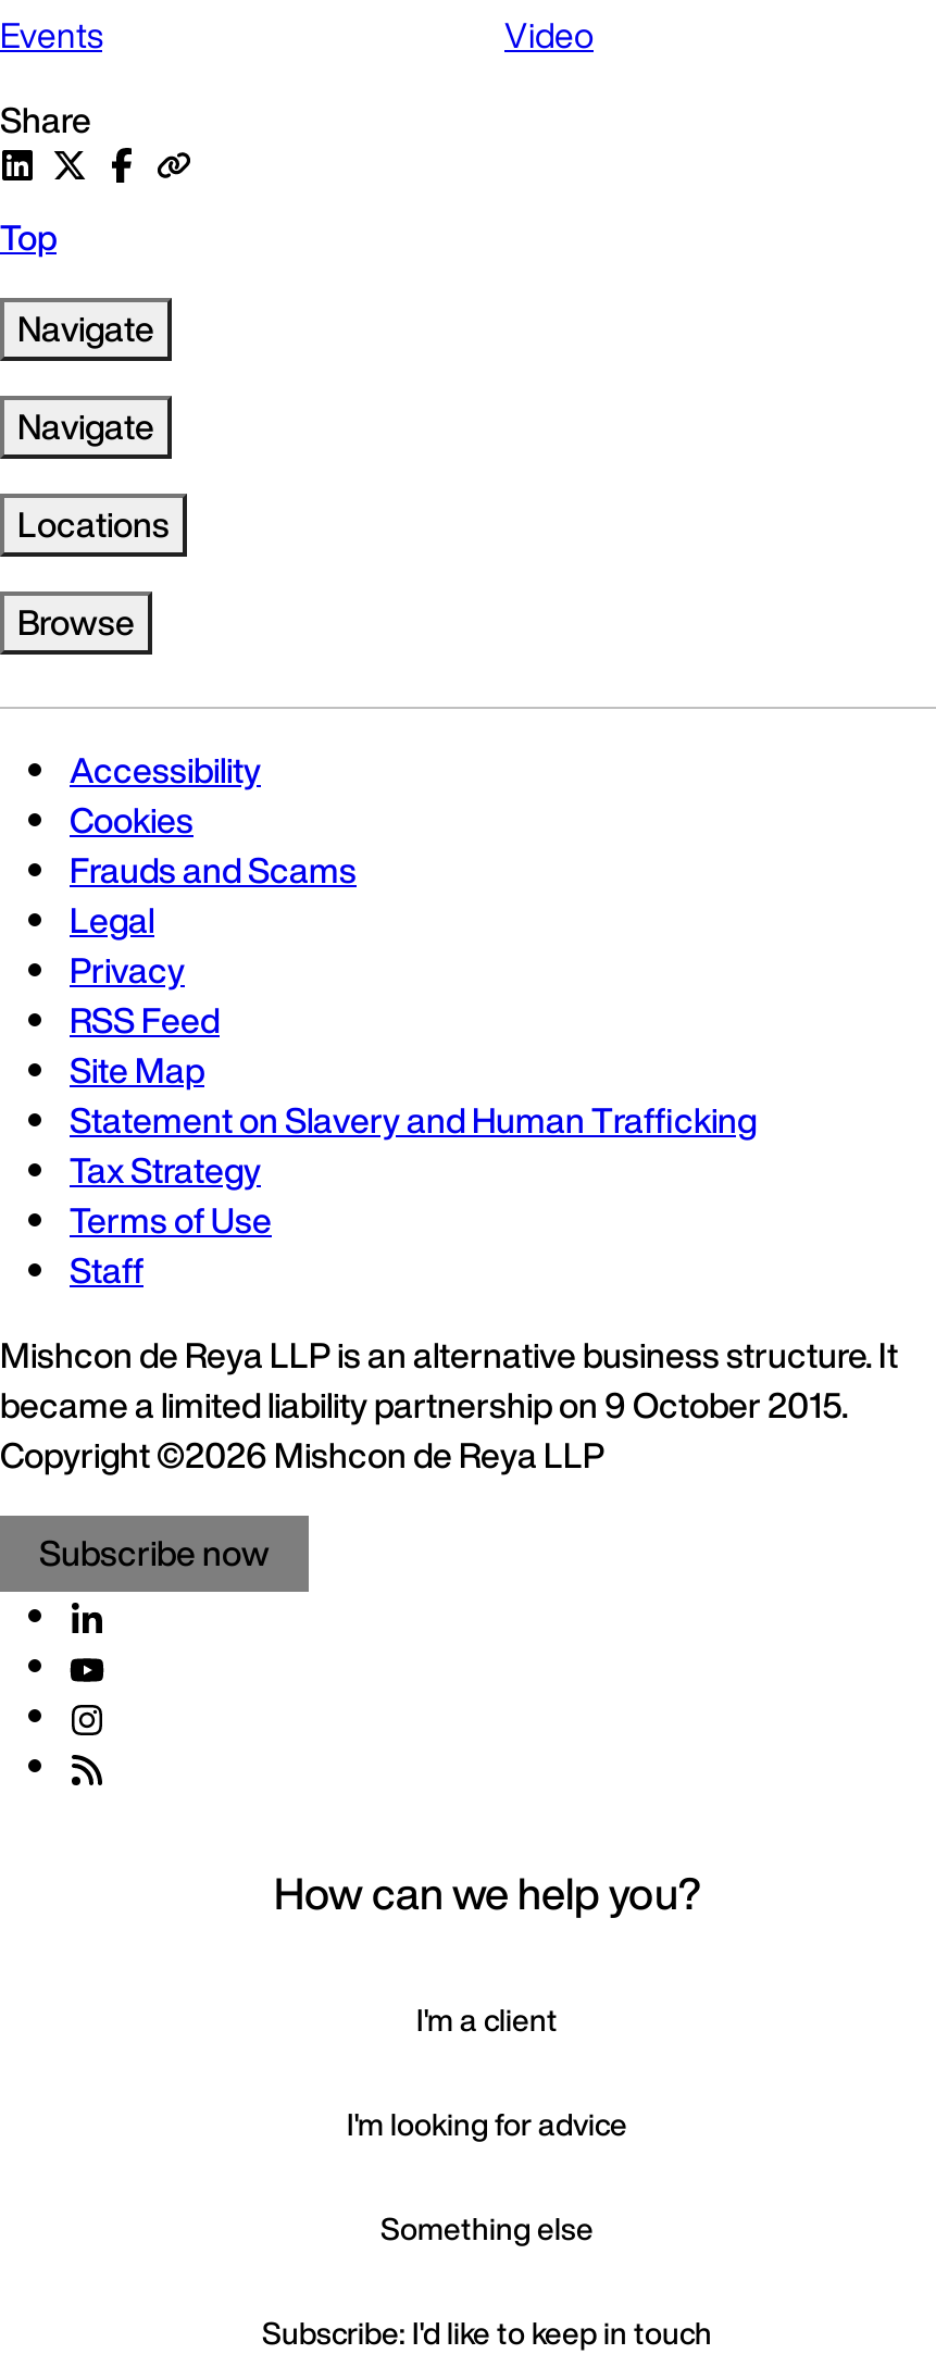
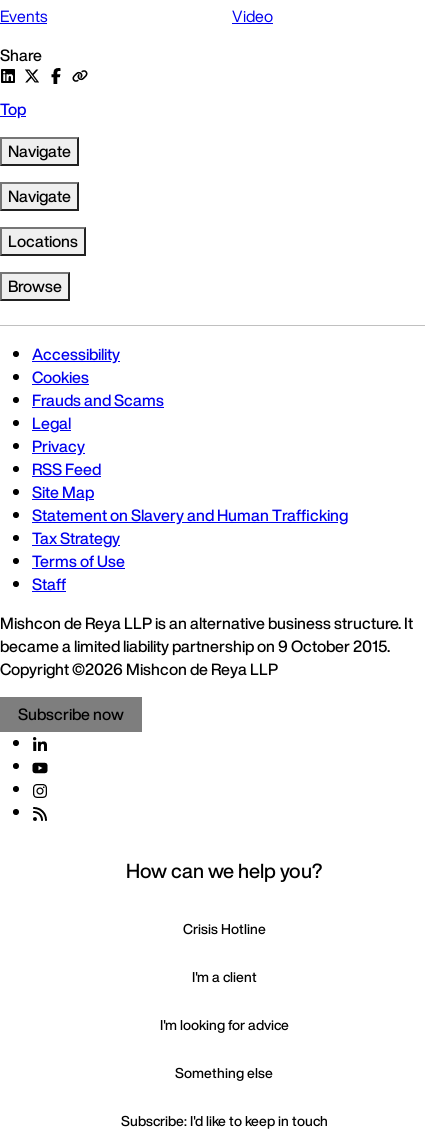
none -> [182,918,265,939] Crisis Hotline

